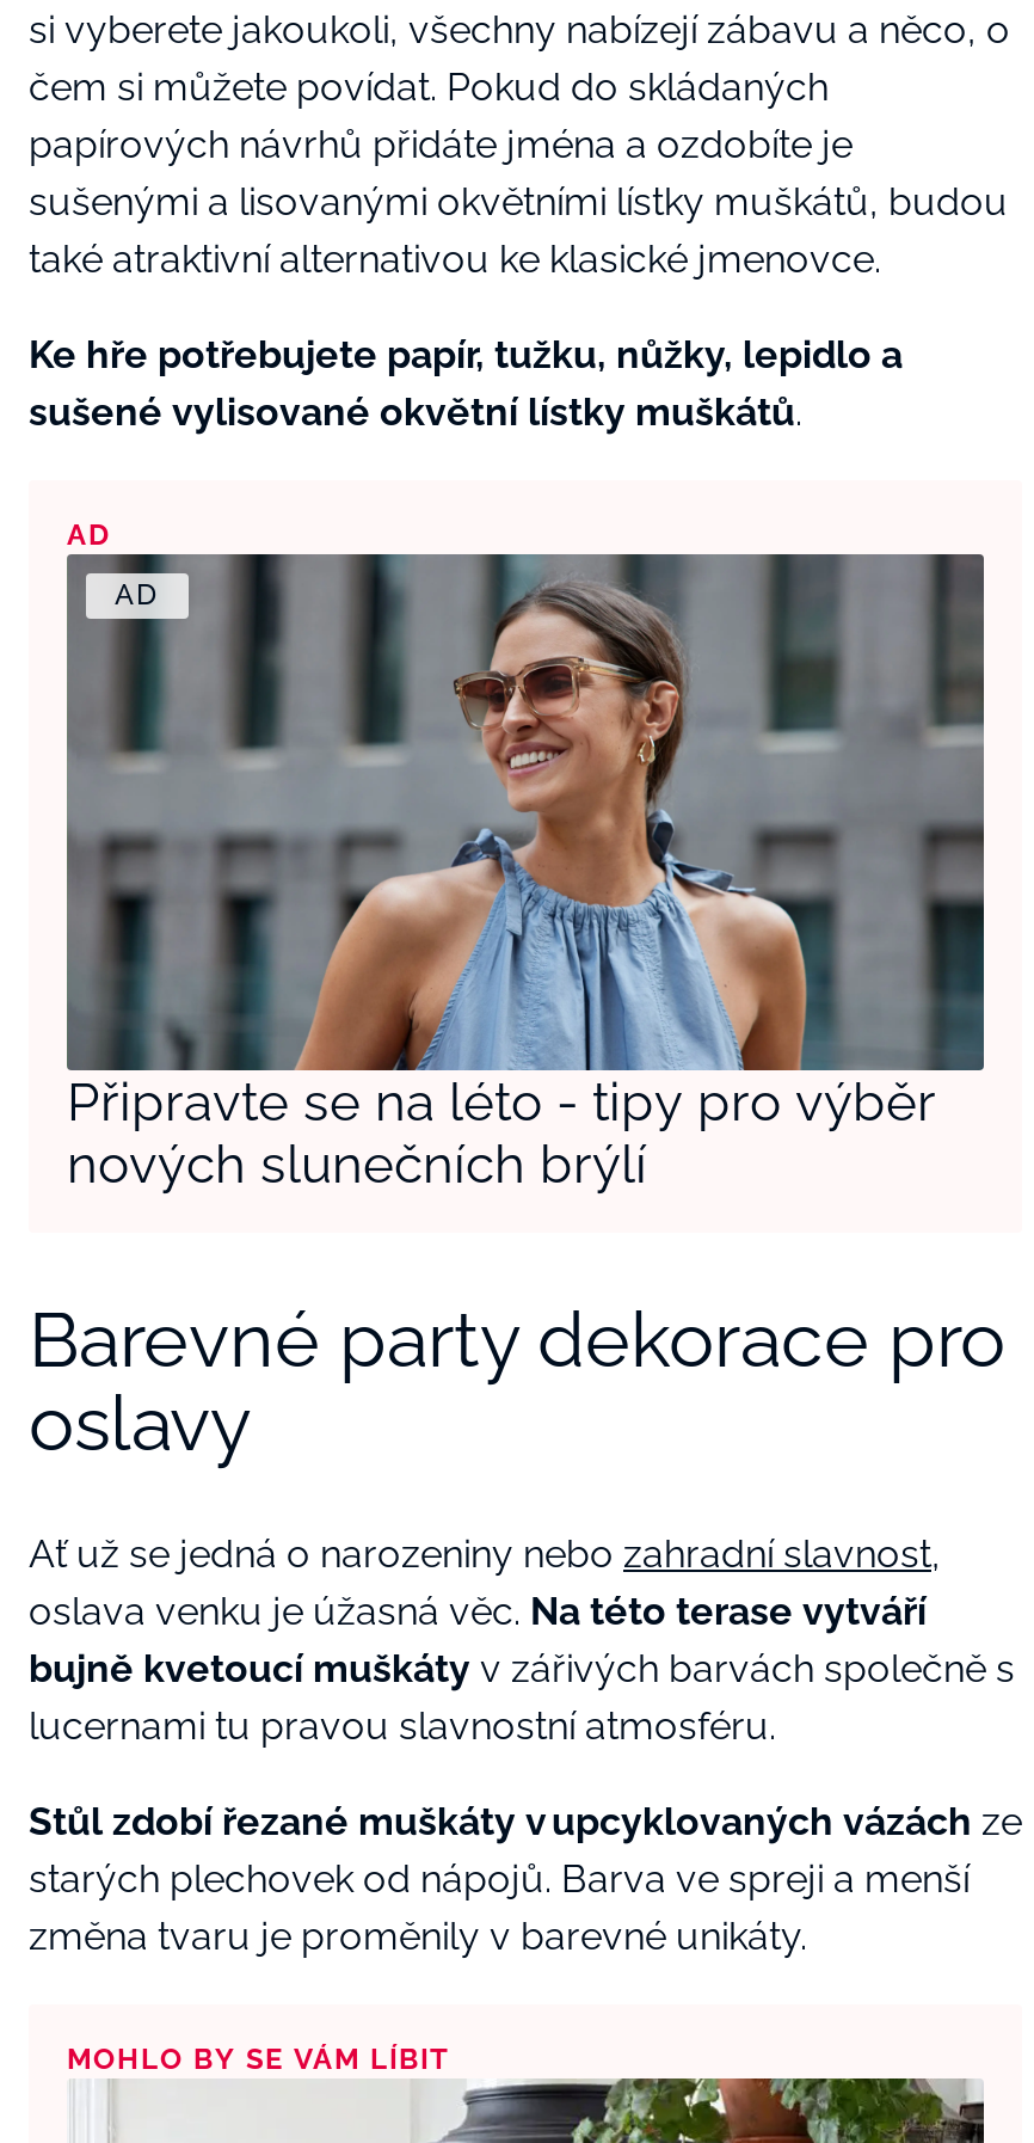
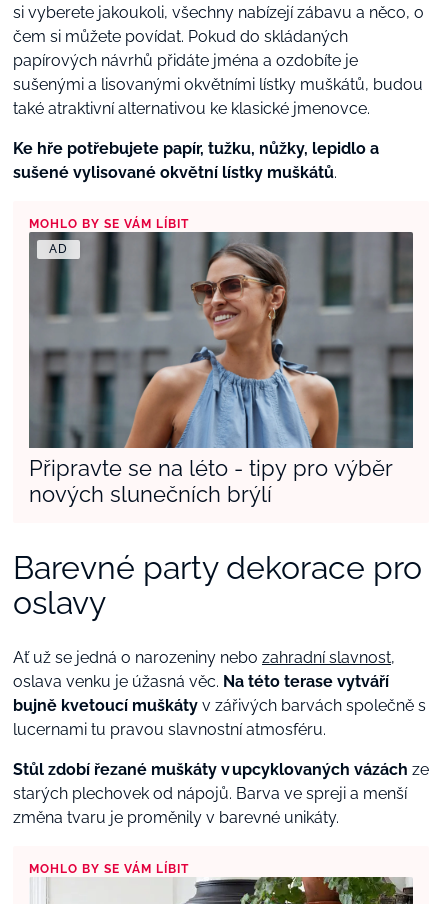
[67,519,112,552] AD -> [29,217,189,231] MOHLO BY SE VÁM LÍBIT

